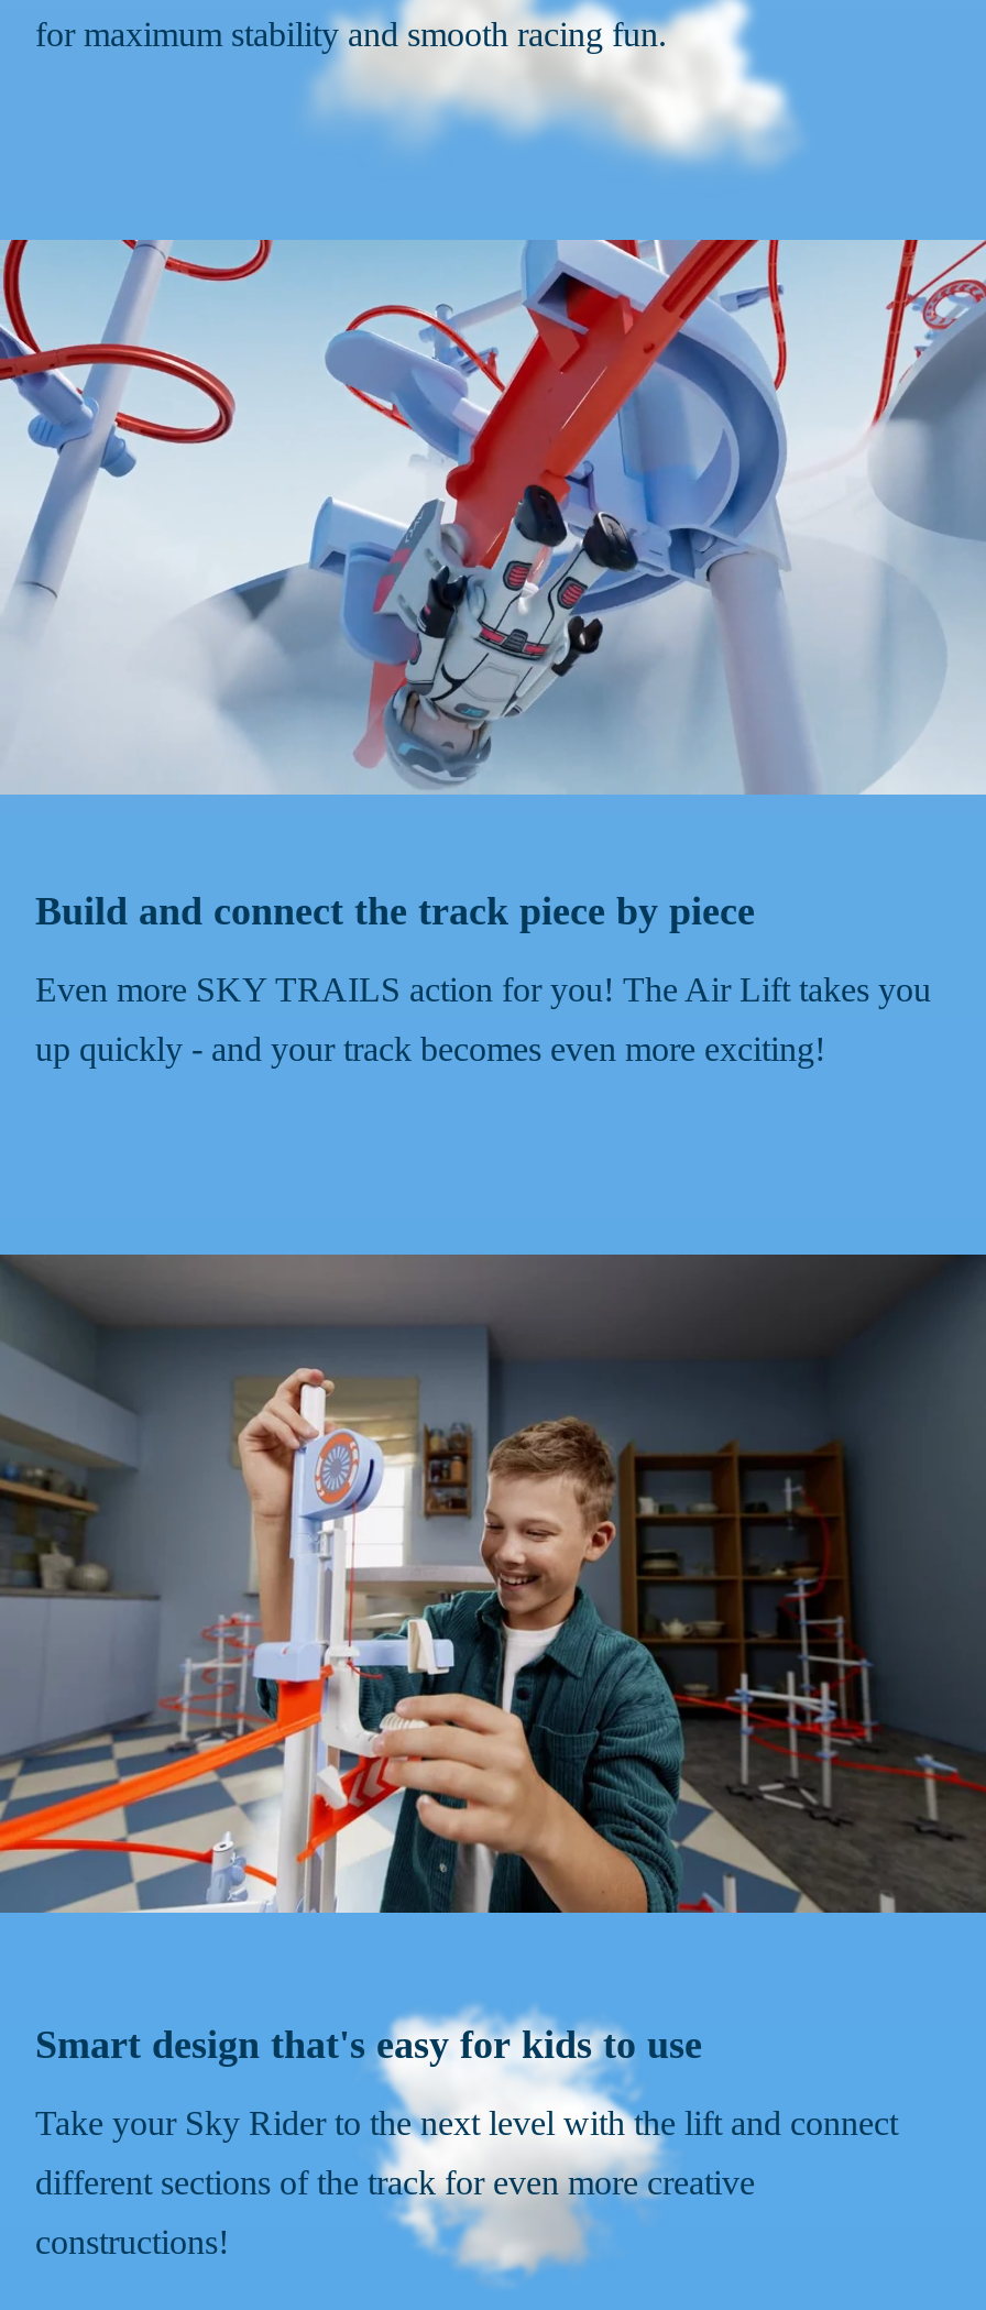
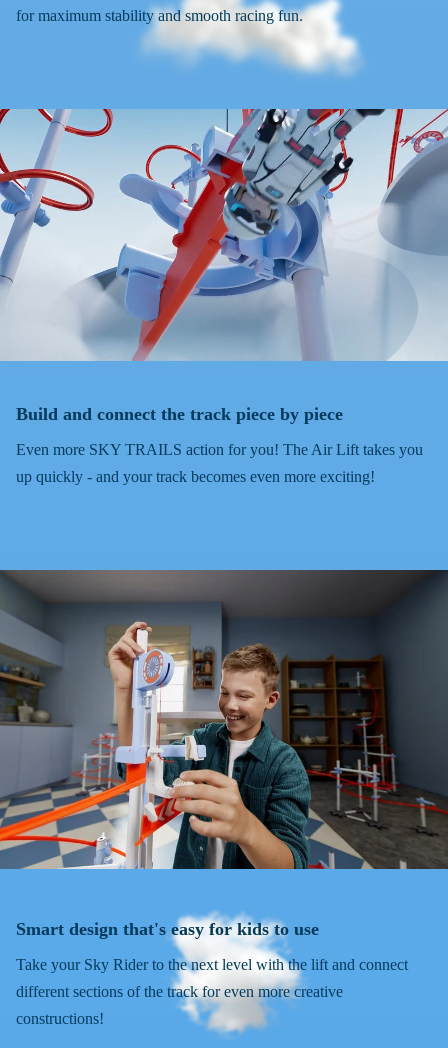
[7,238,979,795] [image] -> [3,108,445,361] [image]

